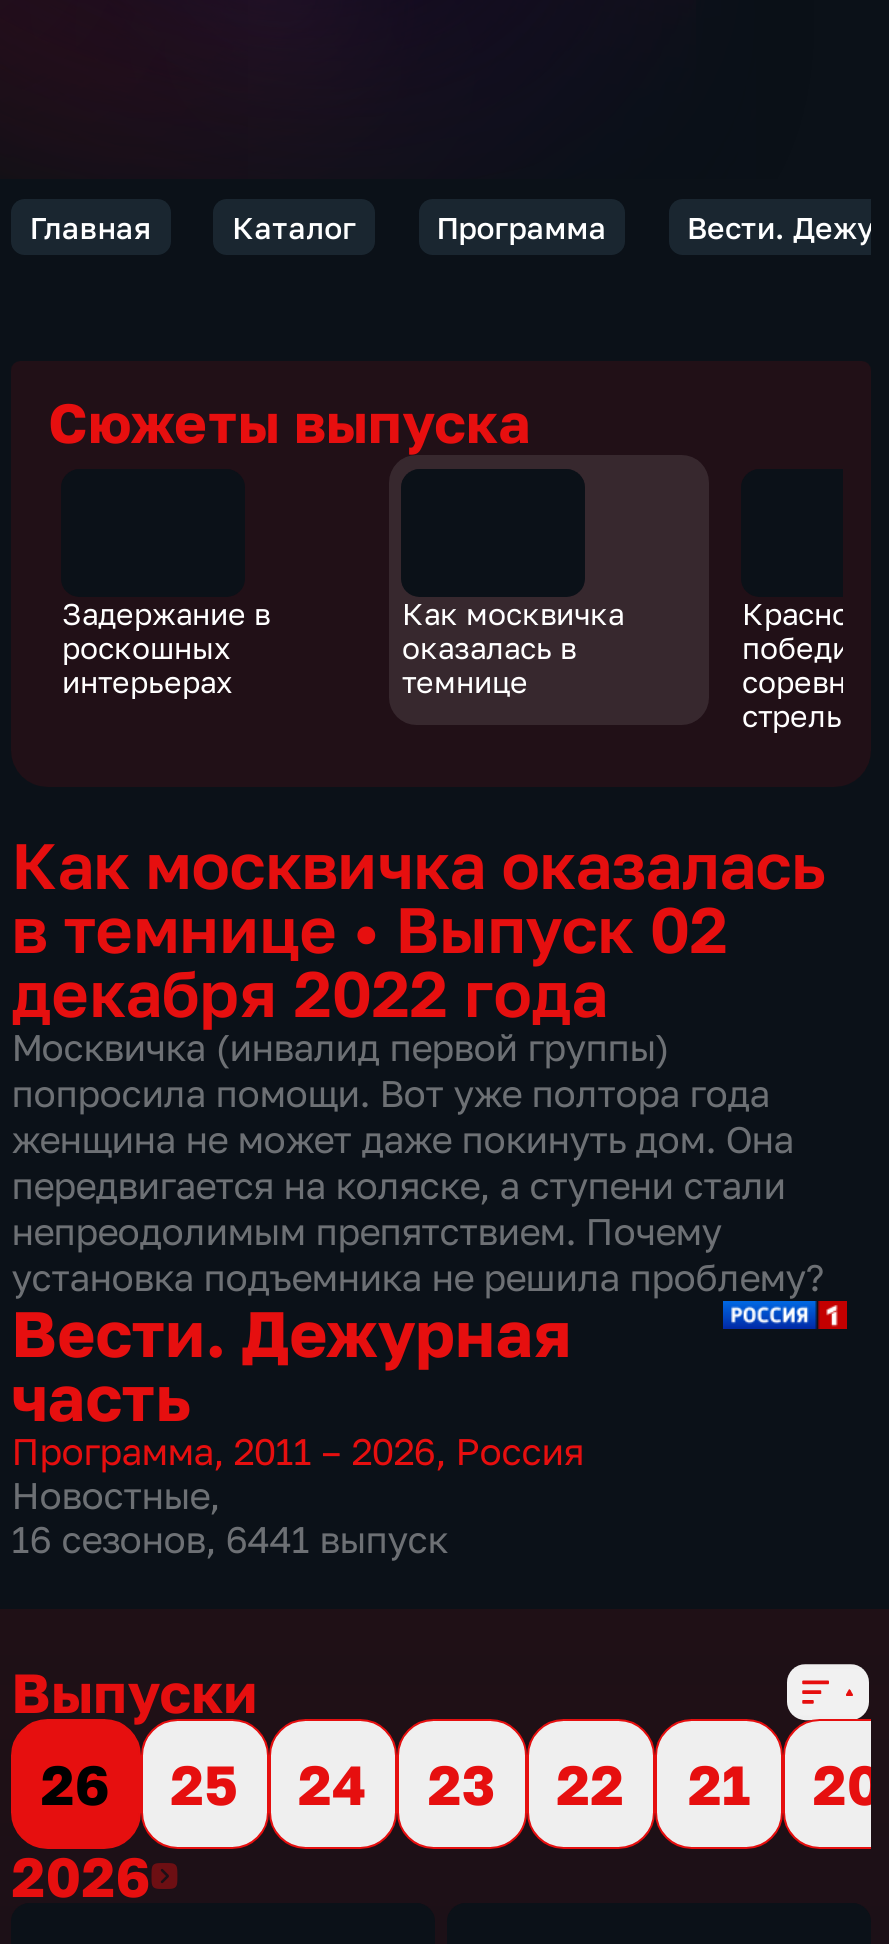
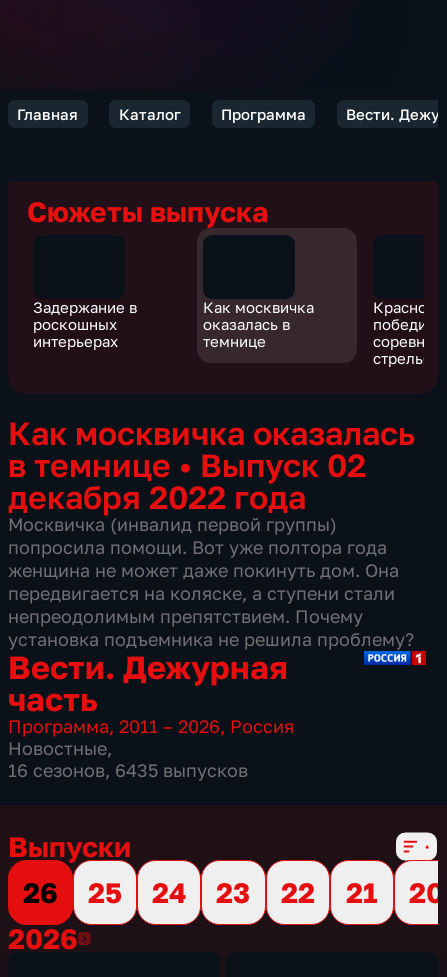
[11,1517,447,1561] 16 сезонов, 6441 выпуск -> [8,759,248,781] 16 сезонов, 6435 выпусков

